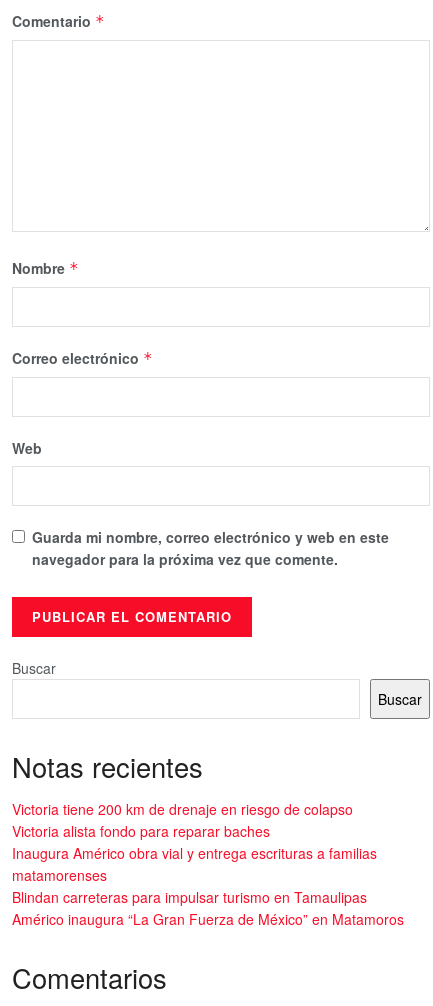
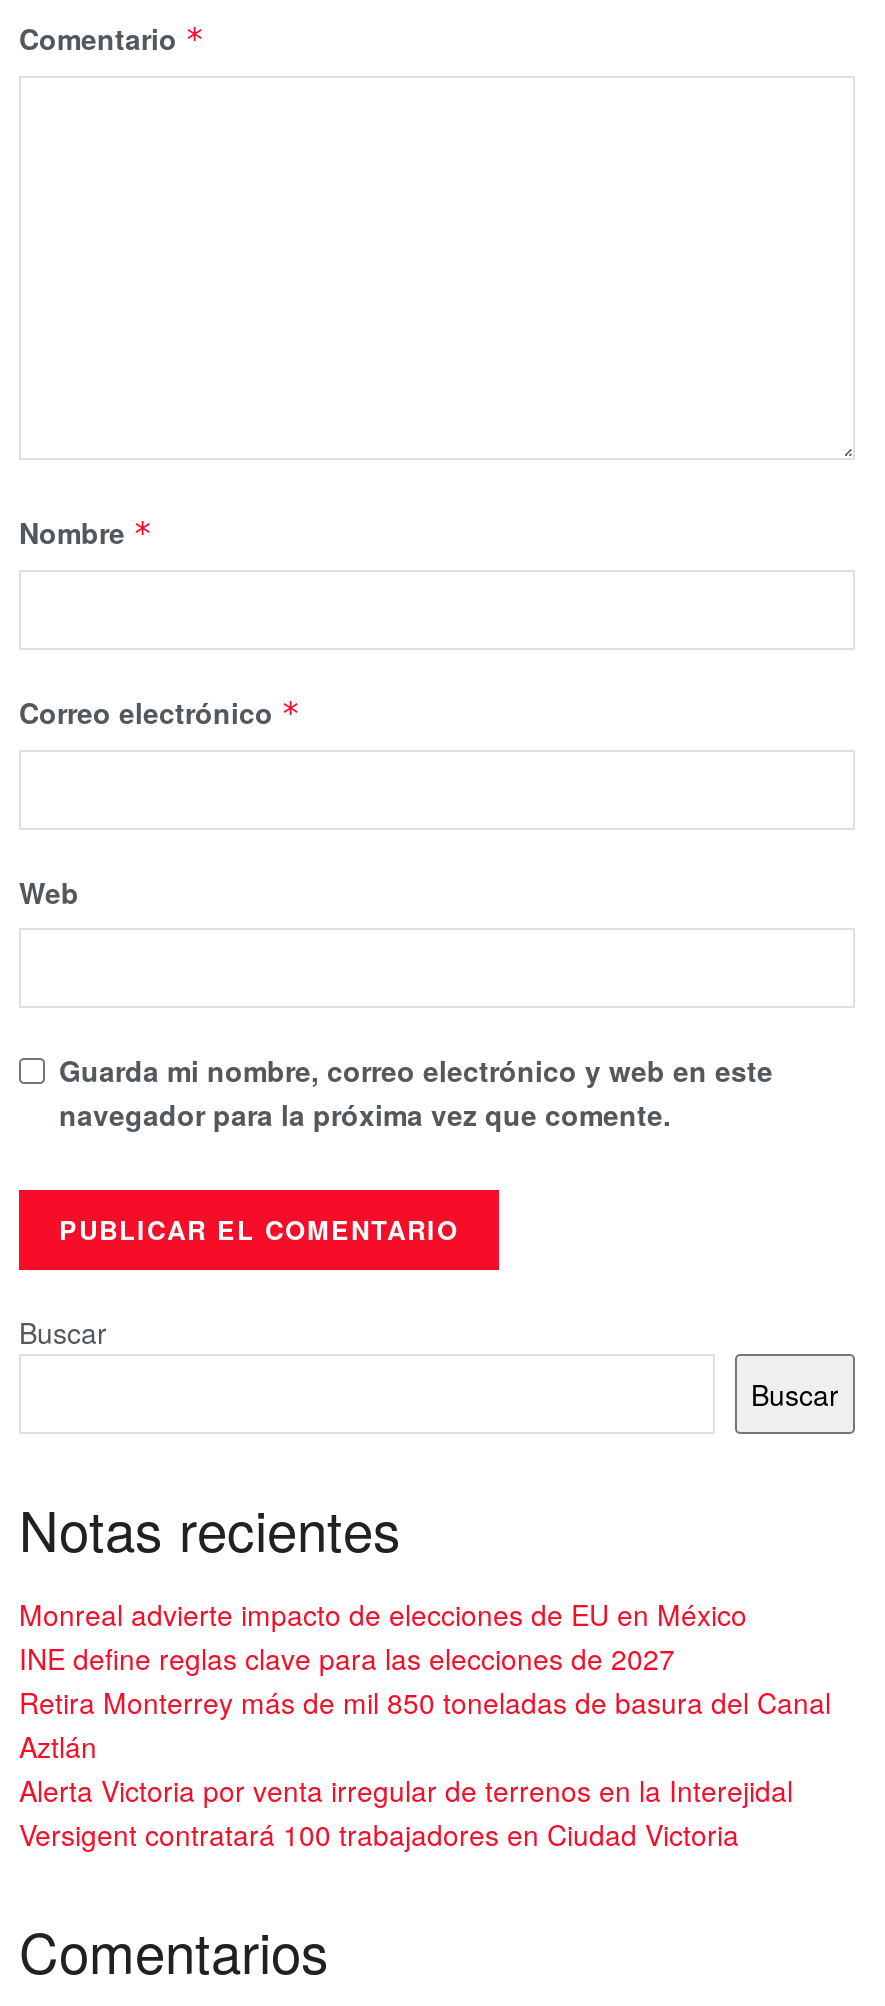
[12,799,404,929] Victoria tiene 200 km de drenaje en riesgo de colapso | Victoria alista fondo para reparar baches | Inaugura Américo obra vial y entrega escrituras a familias | matamorenses | Blindan carreteras para impulsar turismo en Tamaulipas | Américo inaugura “La Gran Fuerza de México” en Matamoros -> [19,1594,831,1854] Monreal advierte impacto de elecciones de EU en México | INE define reglas clave para las elecciones de 2027 | Retira Monterrey más de mil 850 toneladas de basura del Canal | Aztlán | Alerta Victoria por venta irregular de terrenos en la Interejidal | Versigent contratará 100 trabajadores en Ciudad Victoria

